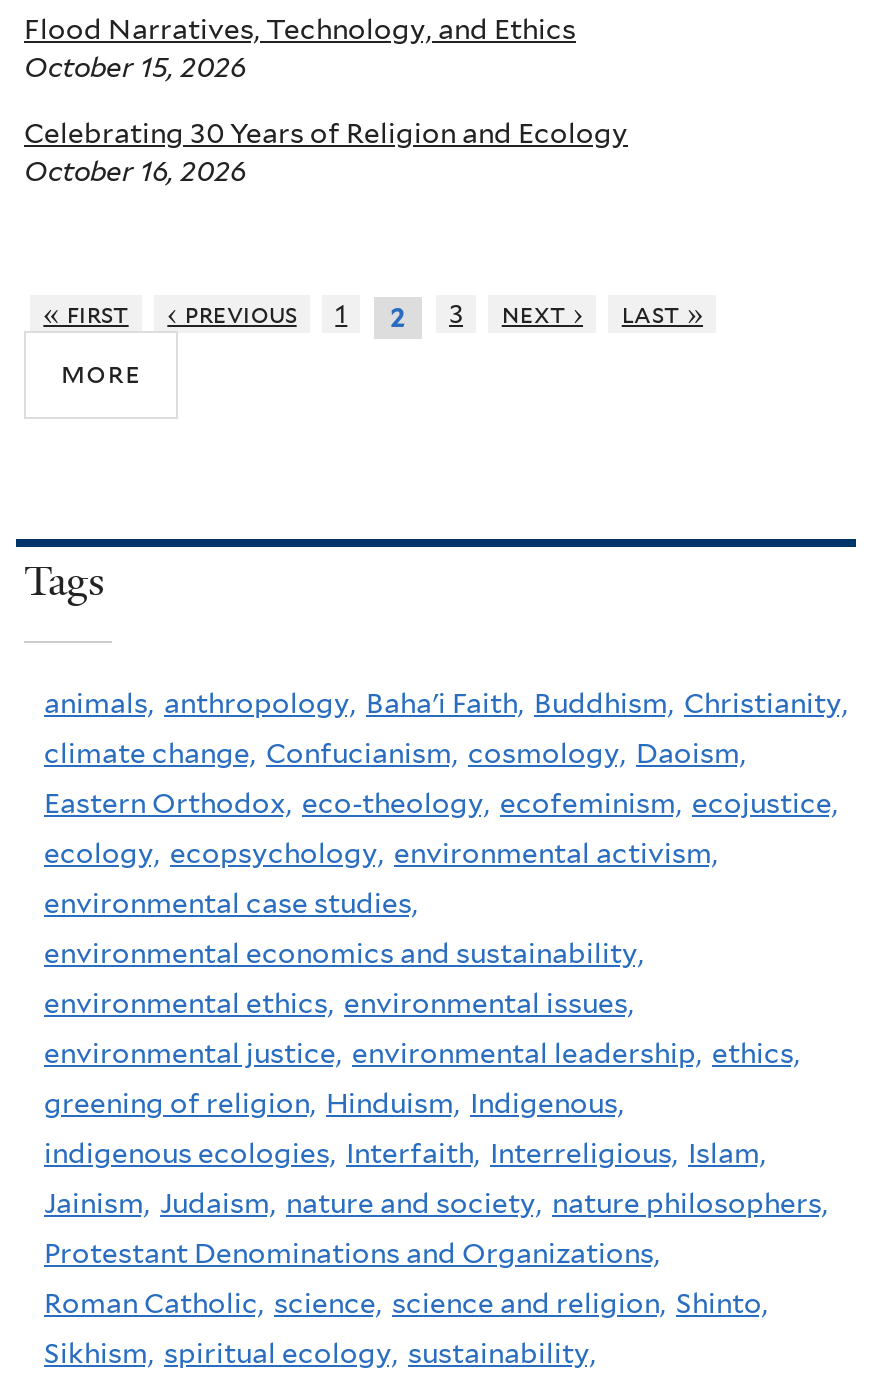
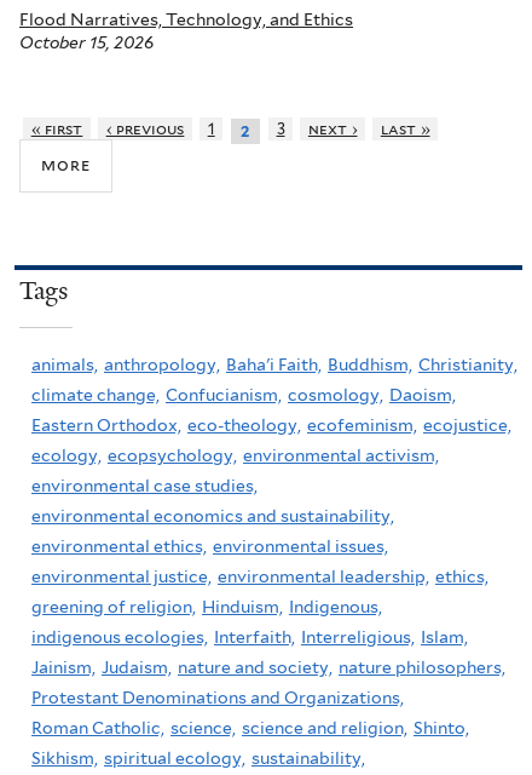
[24,117,628,187] Celebrating 30 Years of Religion and Ecology | October 16, 2026 -> none

